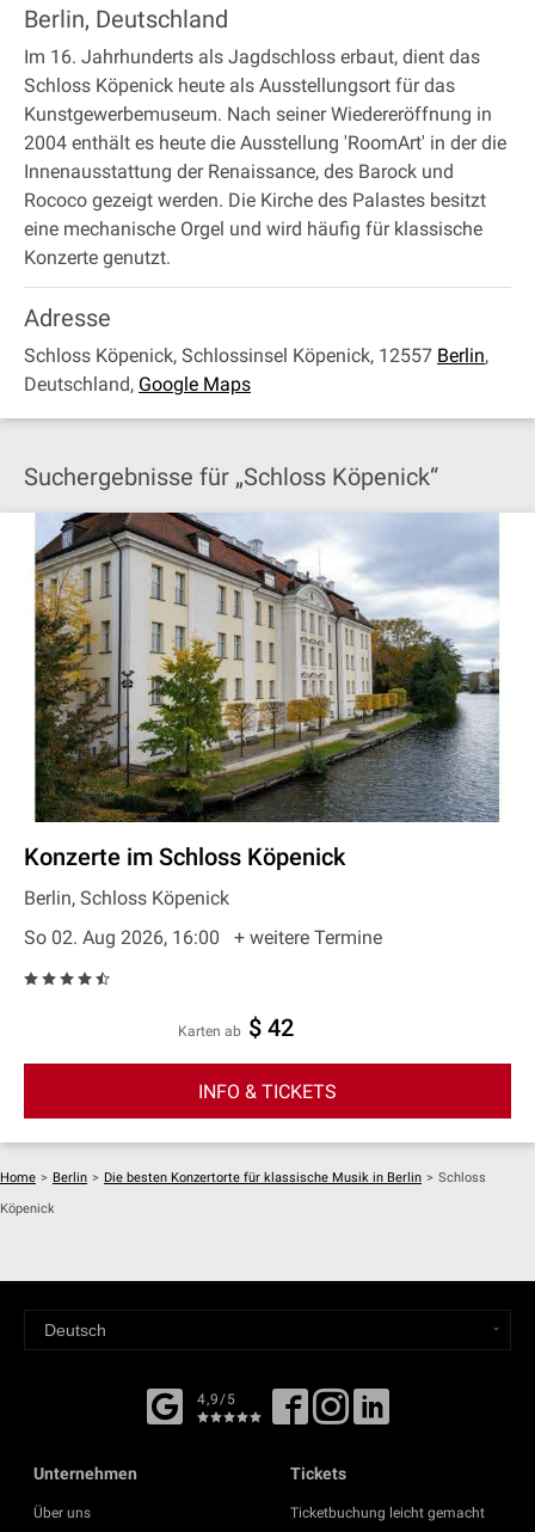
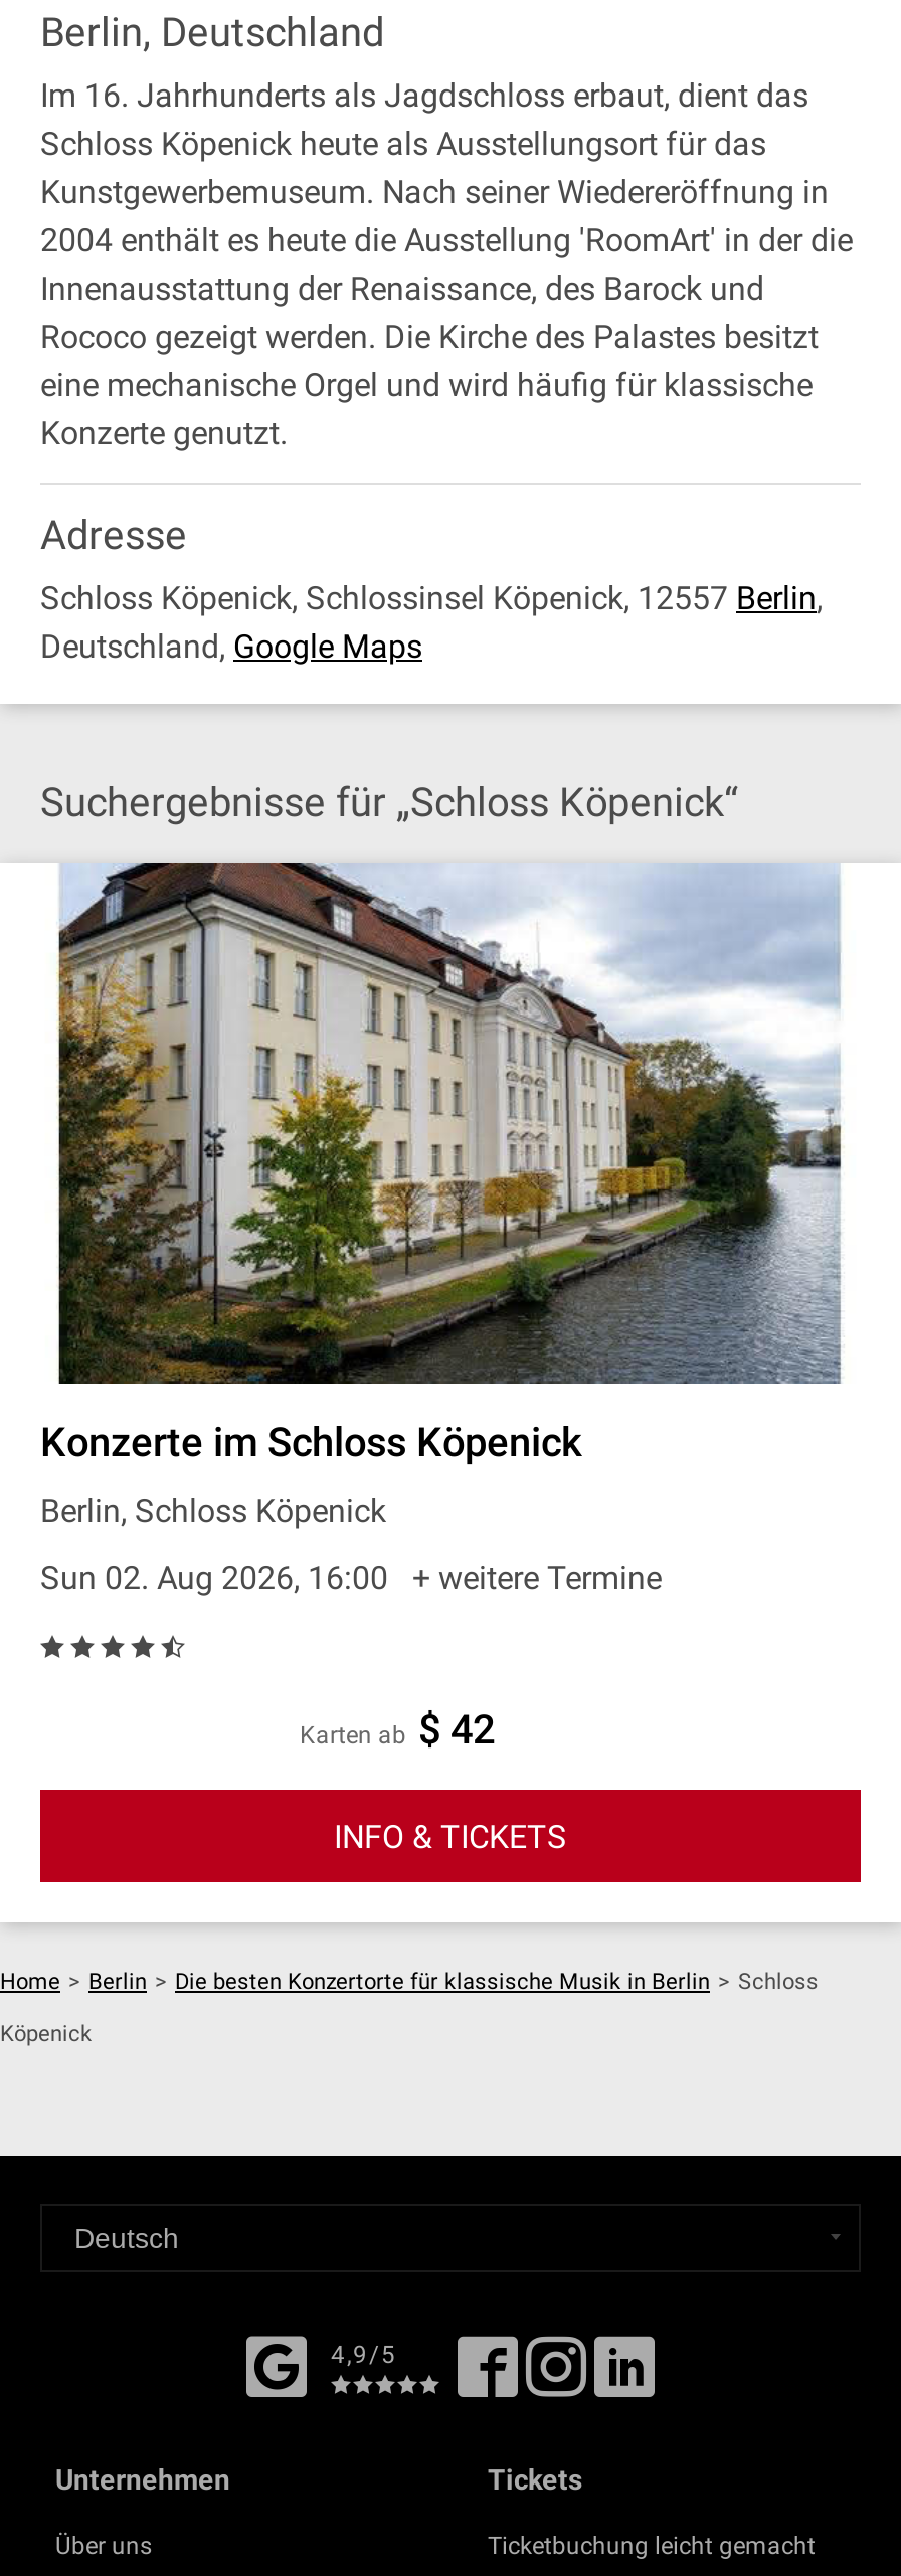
[24,926,382,949] So 02. Aug 2026, 16:00 + weitere Termine -> [40,1558,662,1597] Sun 02. Aug 2026, 16:00 + weitere Termine

